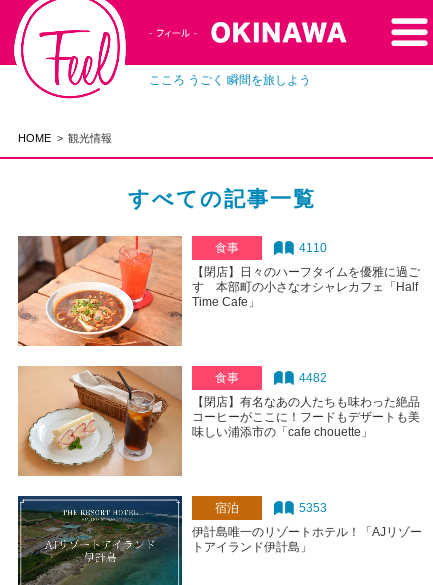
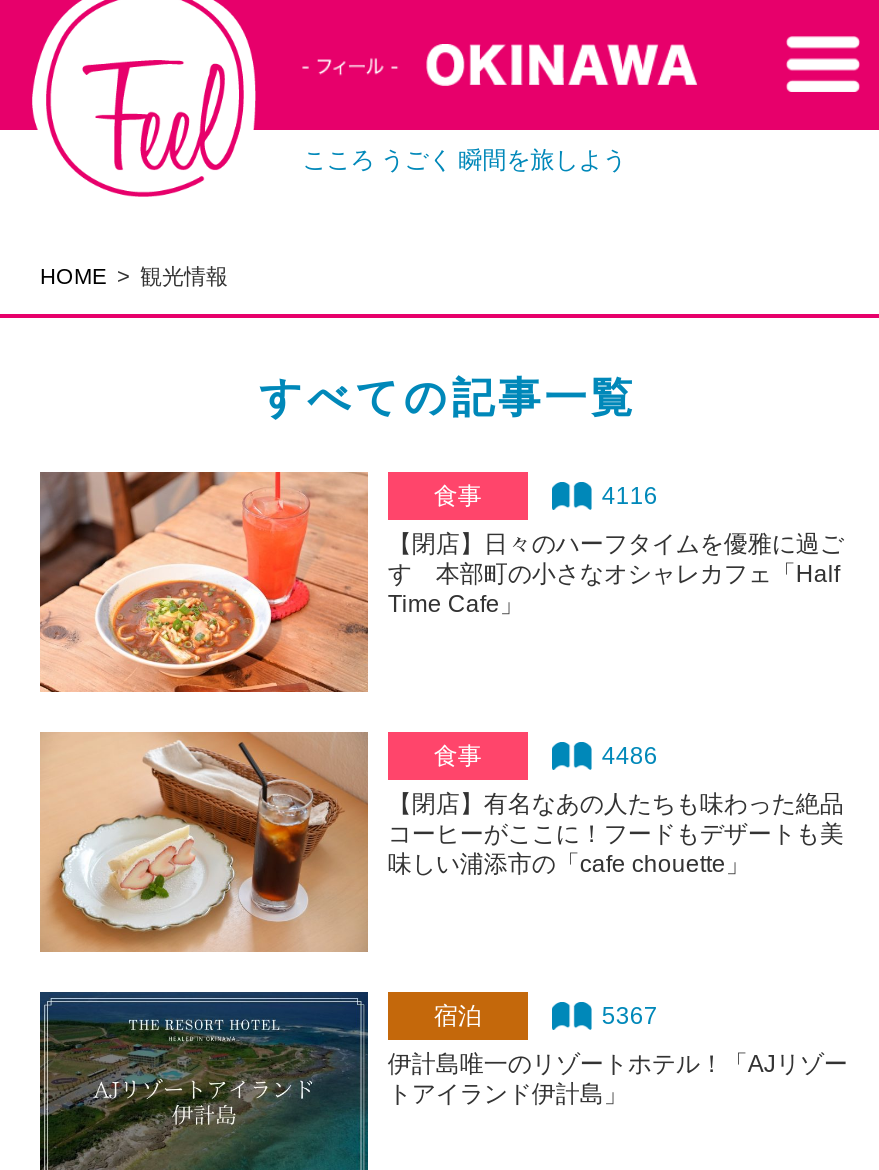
[299,241,327,255] 4110 -> [602,482,658,510] 4116
[299,371,327,385] 4482 -> [602,742,658,770] 4486
[299,501,327,515] 5353 -> [602,1002,658,1030] 5367

